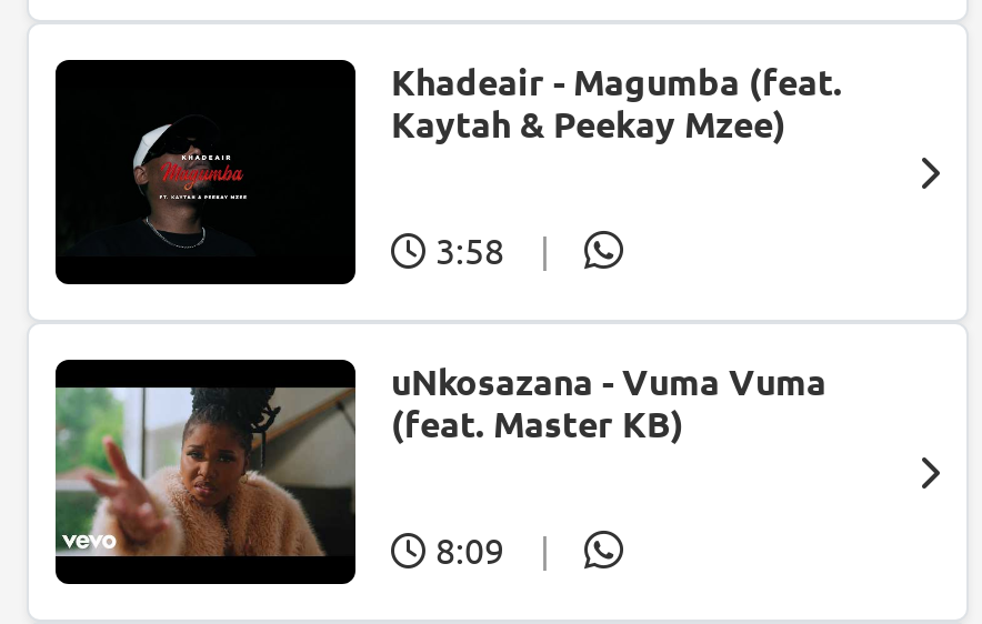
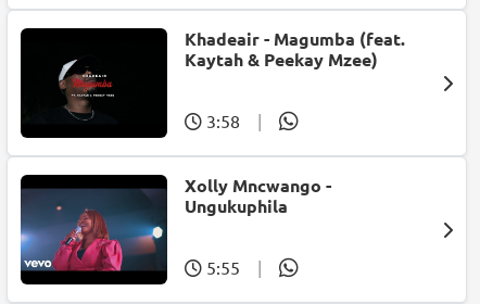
[53,359,826,557] [image] | uNkosazana - Vuma Vuma | (feat. Master KB) -> [20,174,331,271] [image] | Xolly Mncwango - | Ungukuphila
[435,527,504,572] 8:09 -> [206,257,240,278] 5:55

